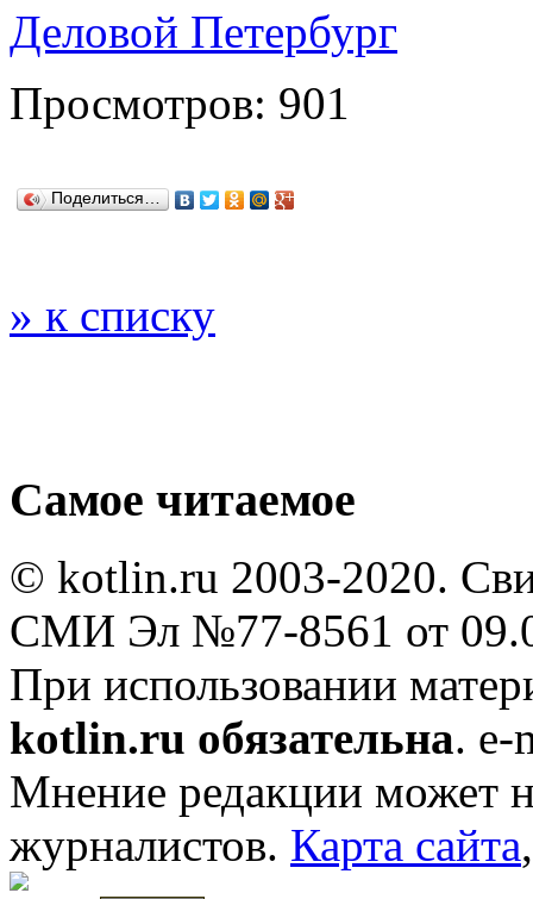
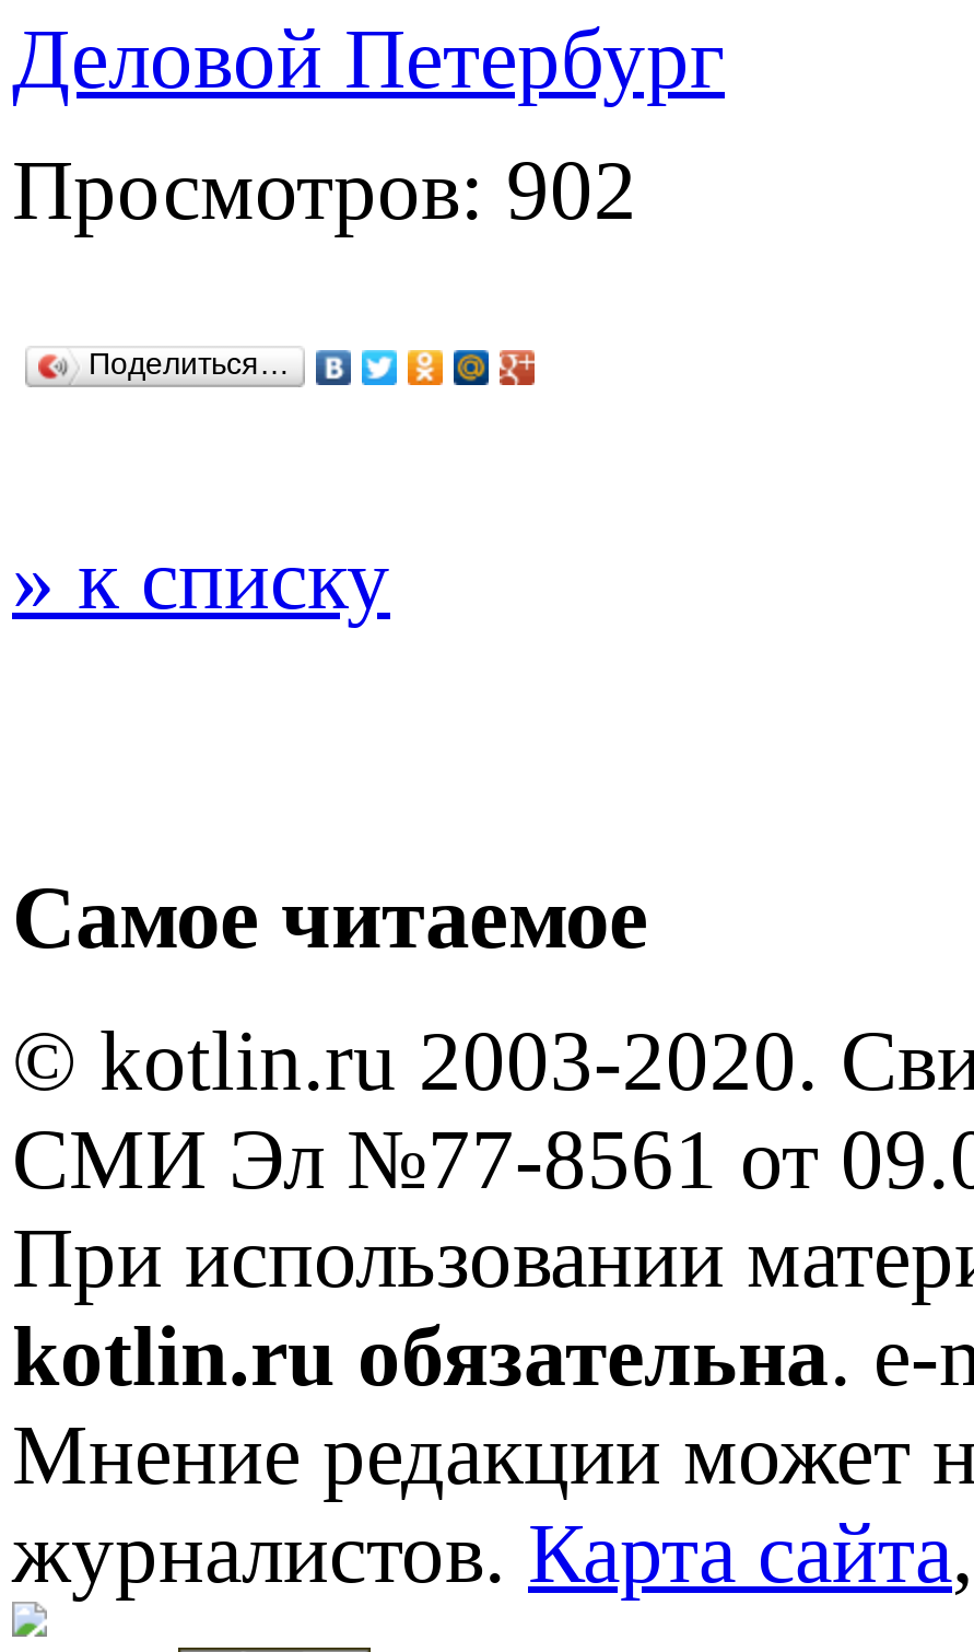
[10,78,350,129] Просмотров: 901 -> [12,143,637,237] Просмотров: 902

